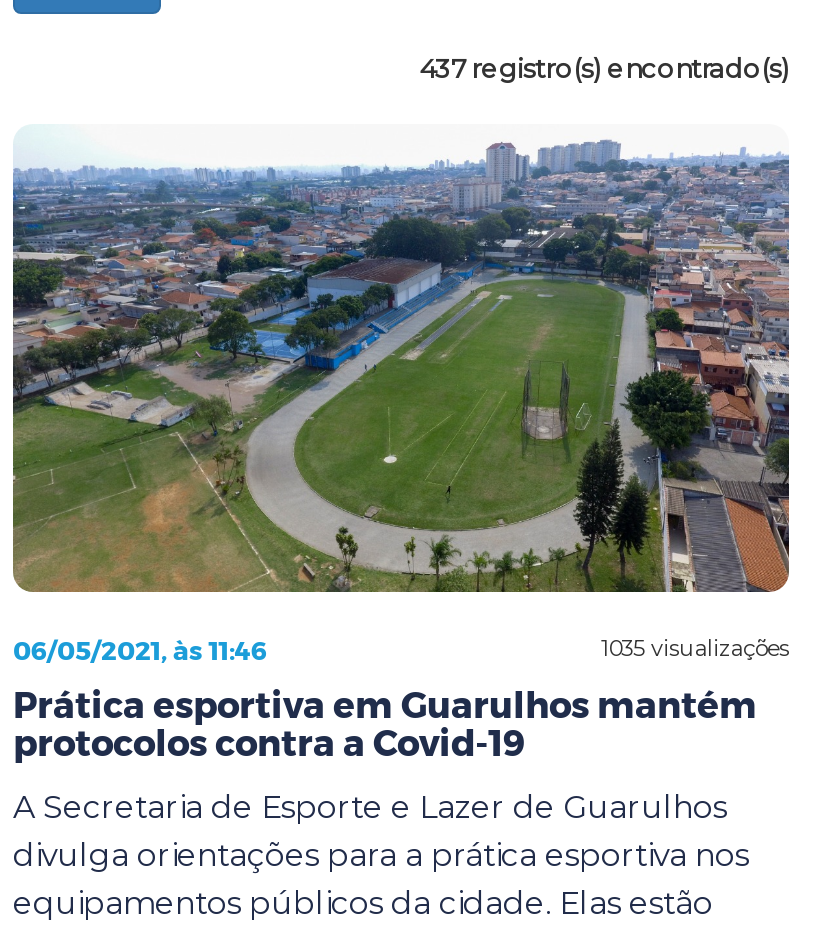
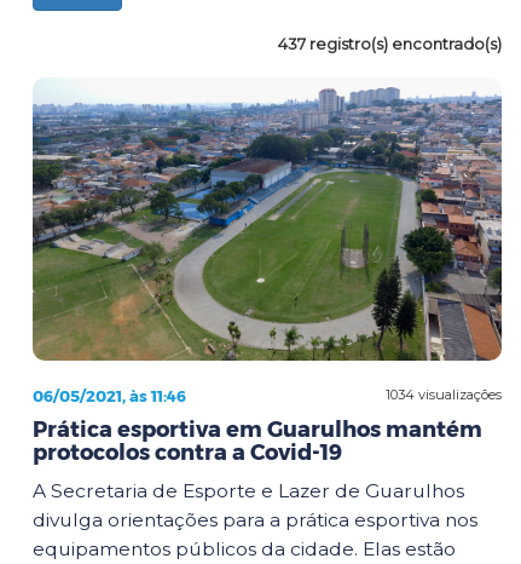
[601,634,789,662] 1035 visualizações -> [386,386,502,403] 1034 visualizações

